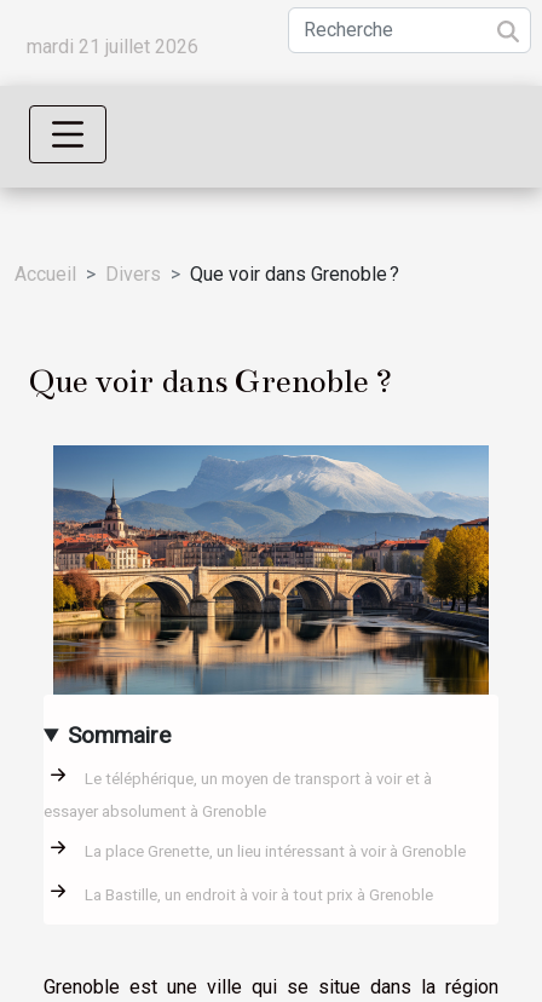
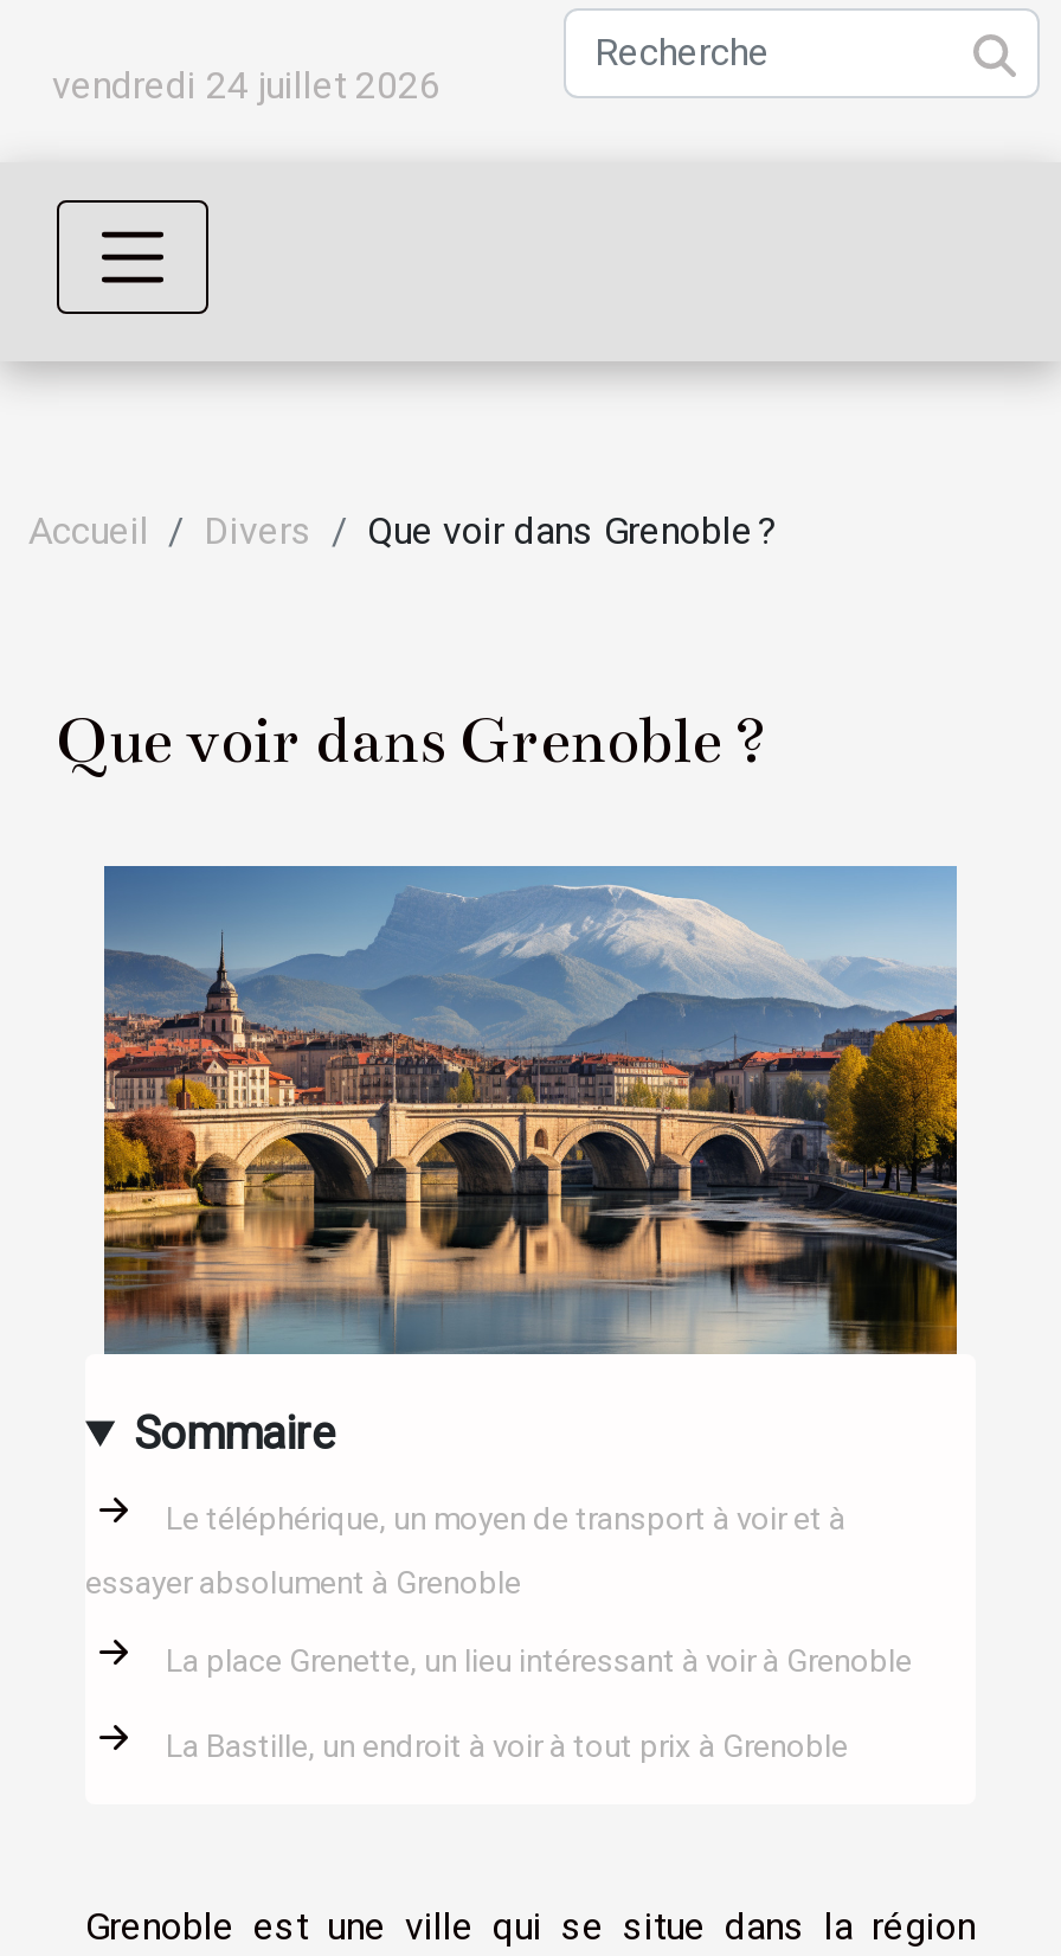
[27,35,198,58] mardi 21 juillet 2026 -> [52,63,441,108] vendredi 24 juillet 2026

